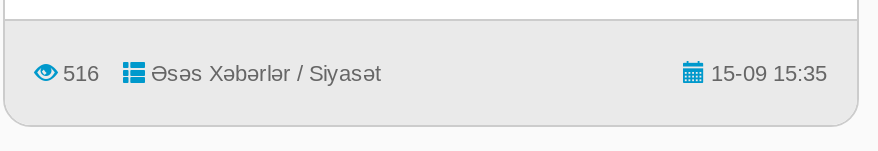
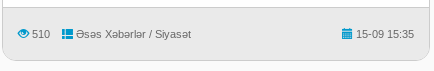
[57,62,381,86] 516 Əsəs Xəbərlər / Siyasət -> [29,28,191,40] 510 Əsəs Xəbərlər / Siyasət

